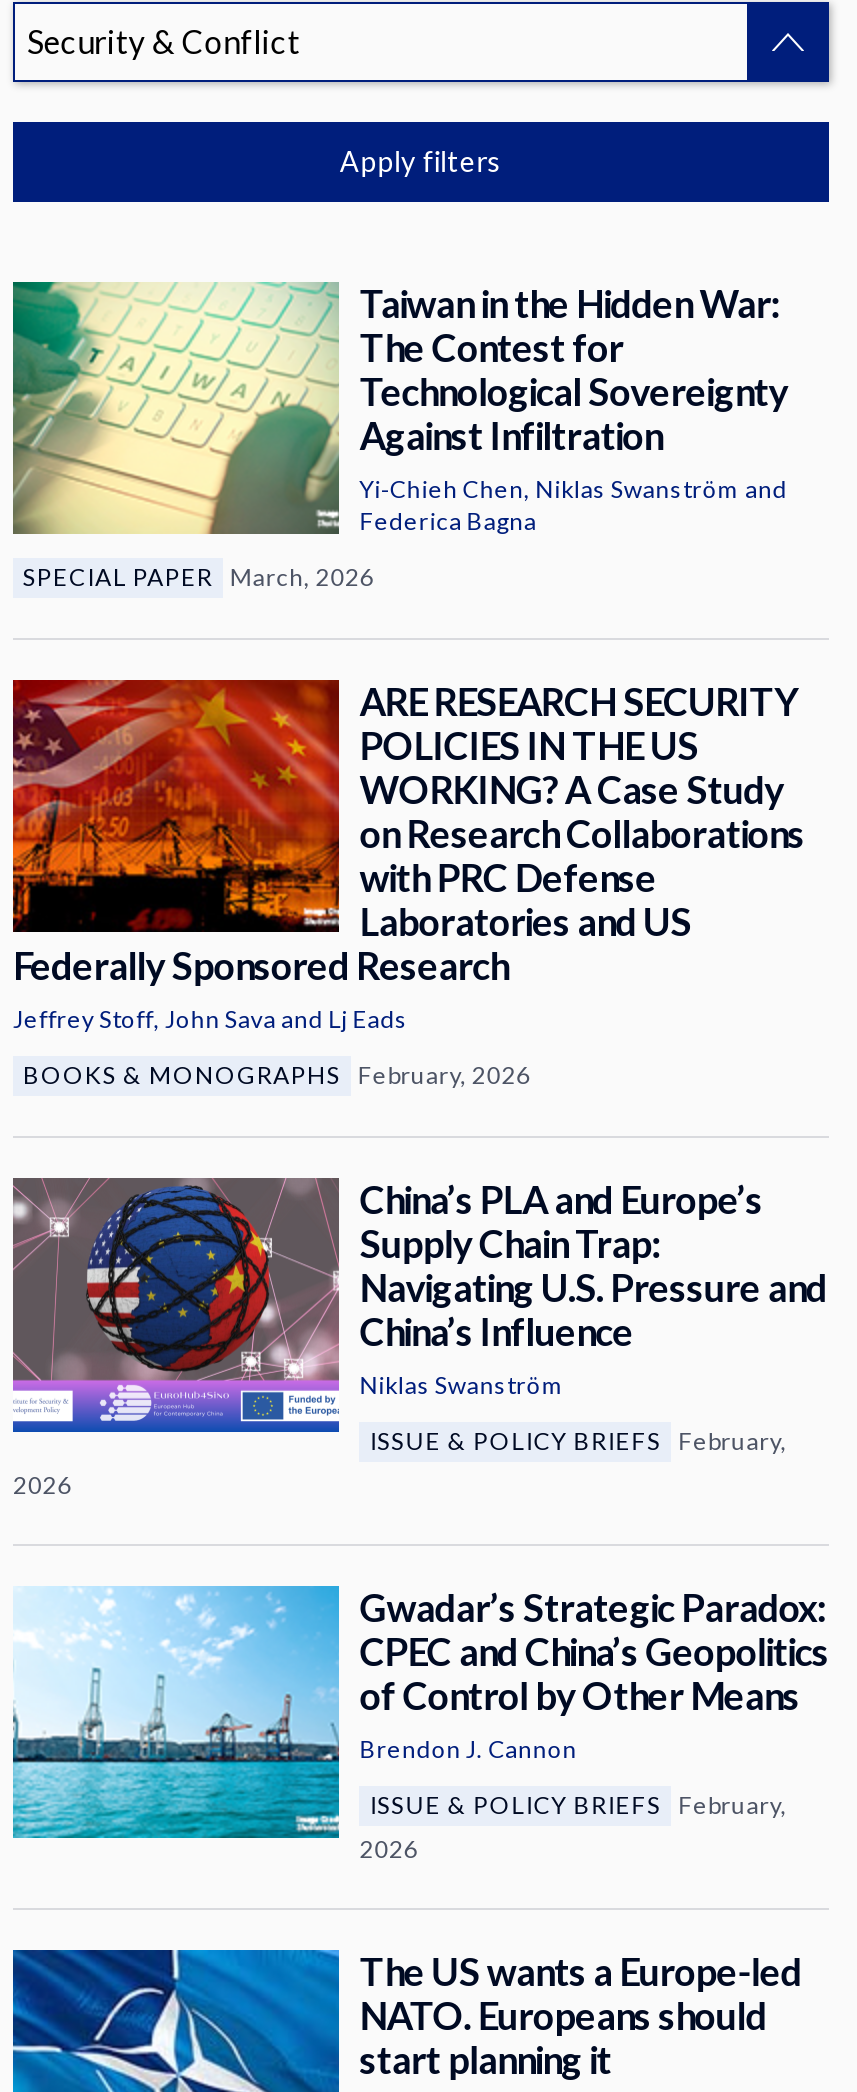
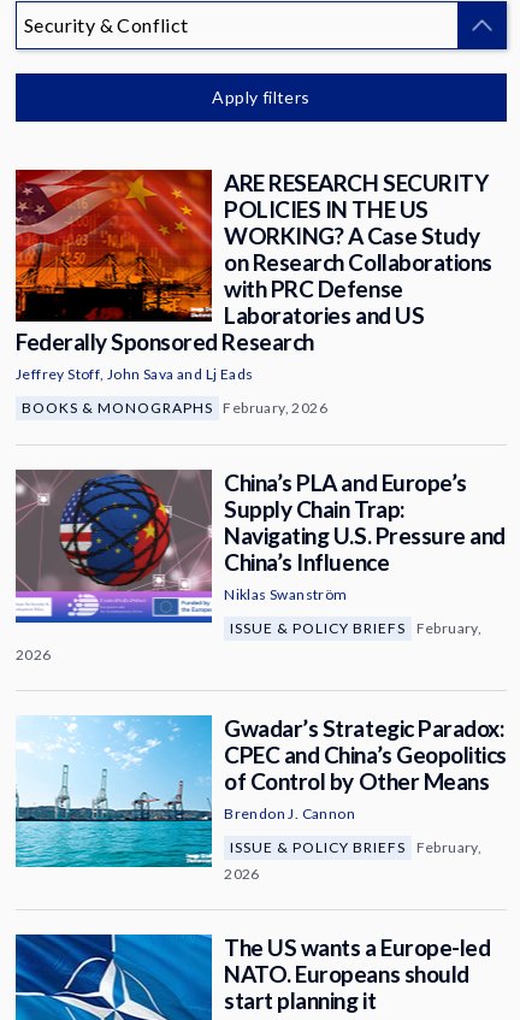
[11,280,788,592] [image] | Taiwan in the Hidden War: | The Contest for | Technological Sovereignty | Against Infiltration | Yi-Chieh Chen, Niklas Swanström and | Federica Bagna | SPECIAL PAPER March, 2026 -> none

